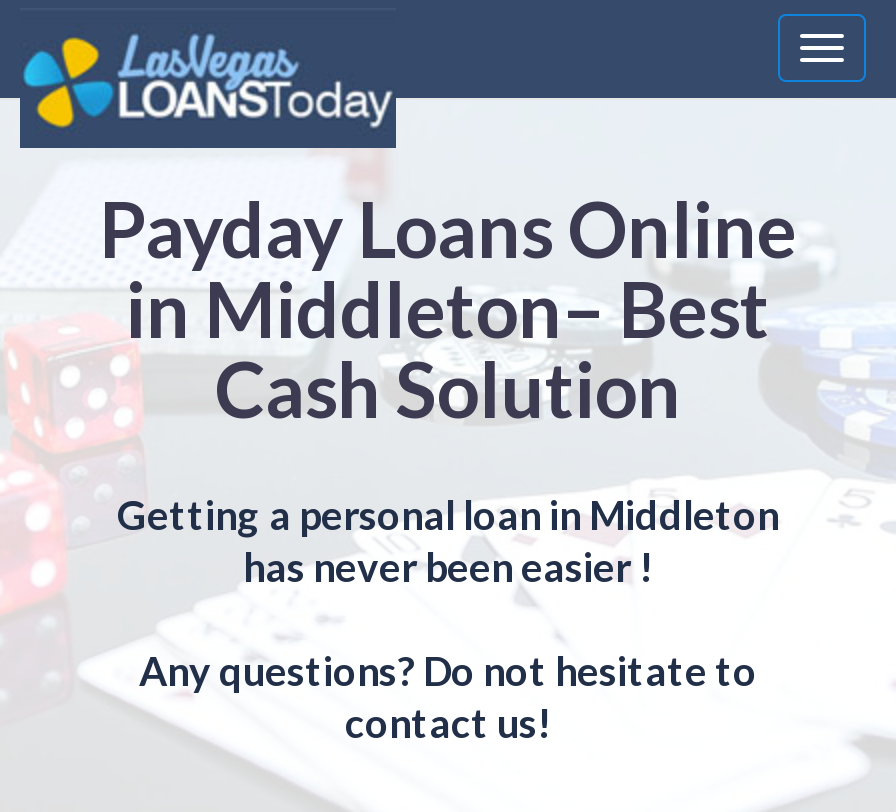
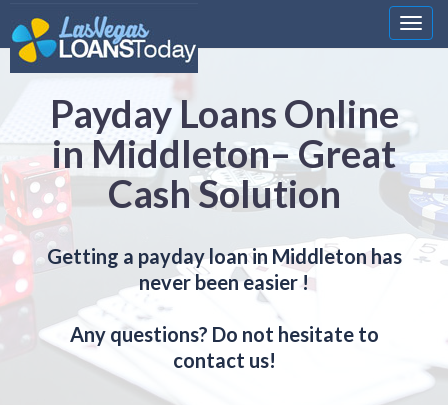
[126,262,770,354] in Middleton– Best -> [52,130,396,176] in Middleton– Great
[117,490,779,590] Getting a personal loan in Middleton | has never been easier ! -> [46,244,401,294] Getting a payday loan in Middleton has | never been easier !

